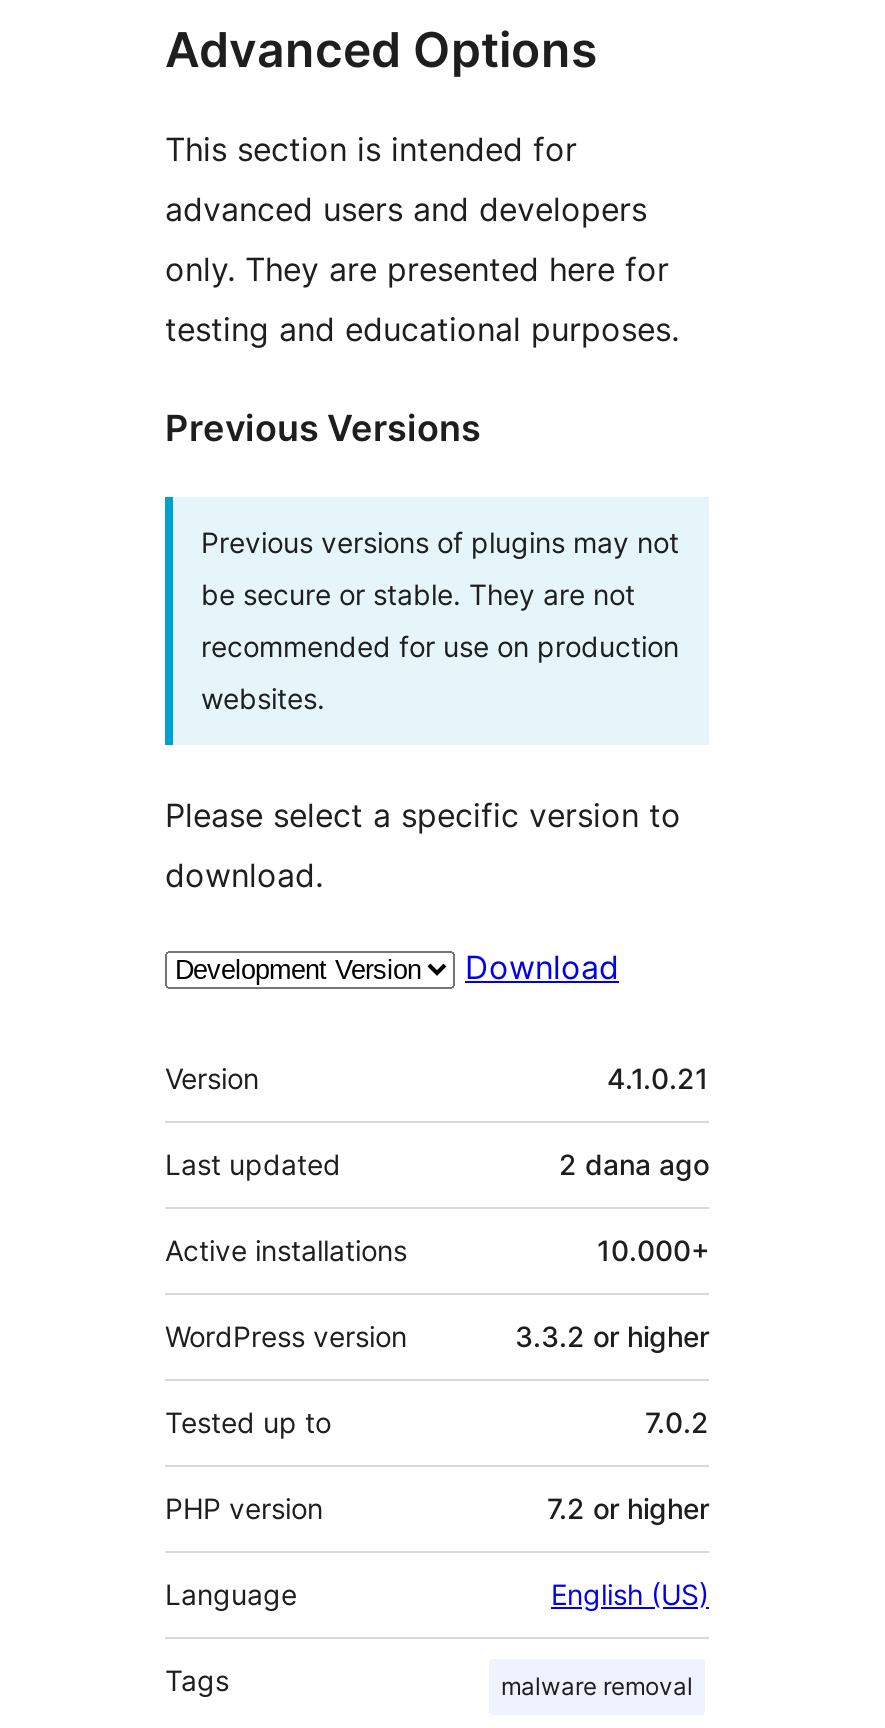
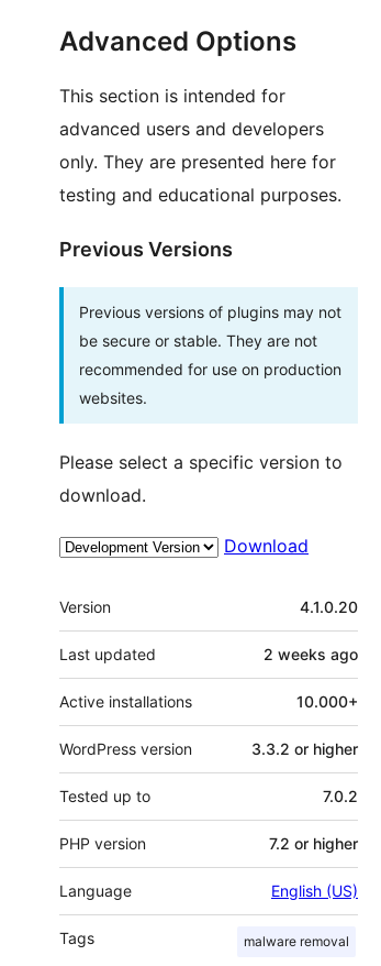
[607,1060,709,1094] 4.1.0.21 -> [300,597,358,616] 4.1.0.20
[559,1146,709,1180] 2 dana ago -> [264,644,358,663] 2 weeks ago

